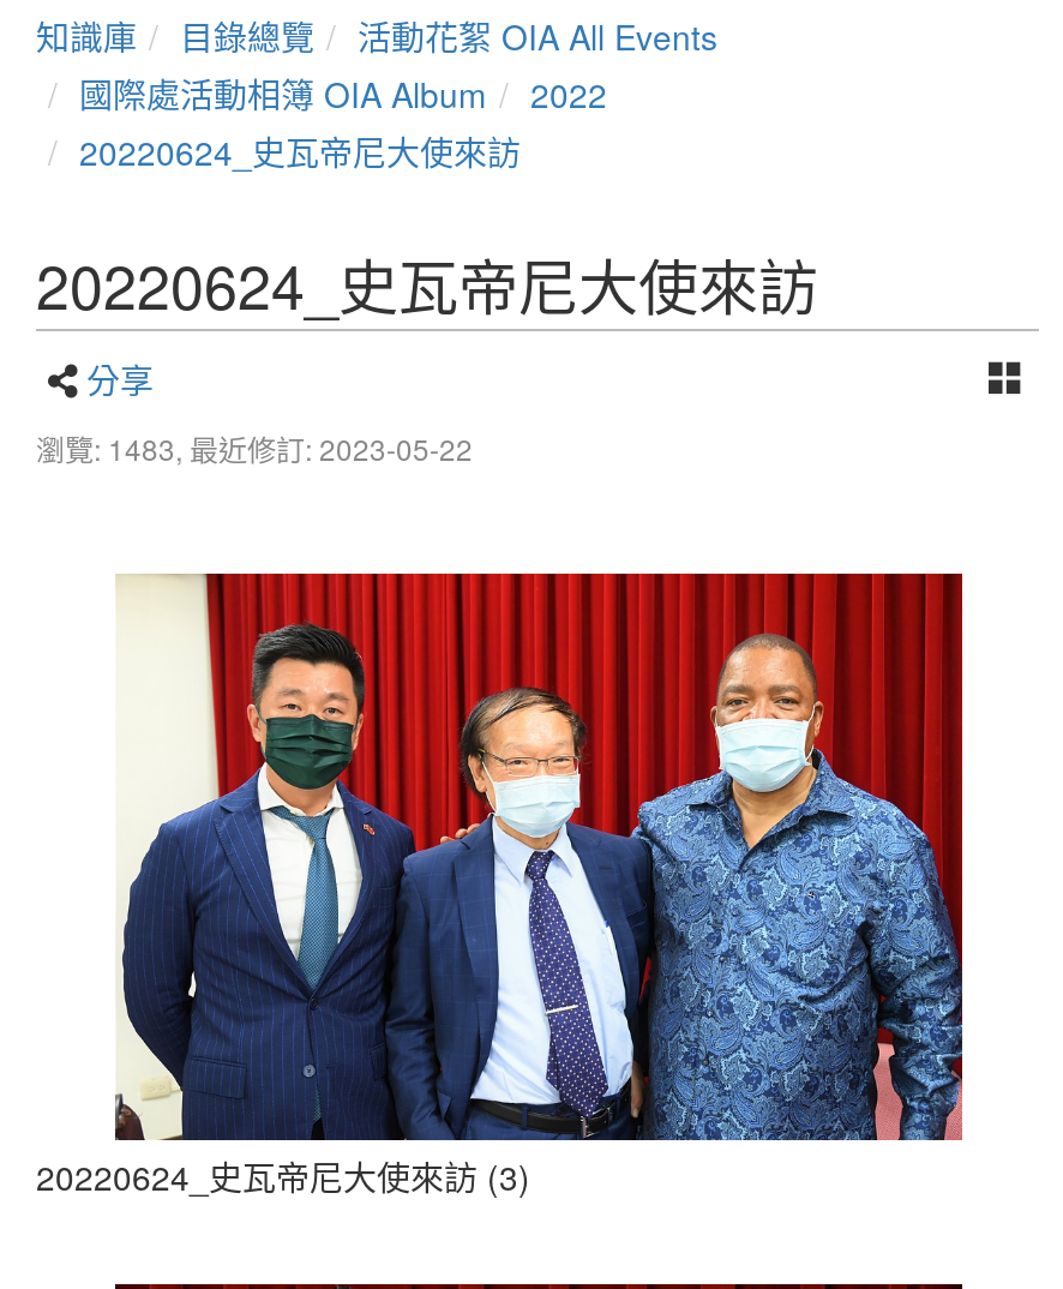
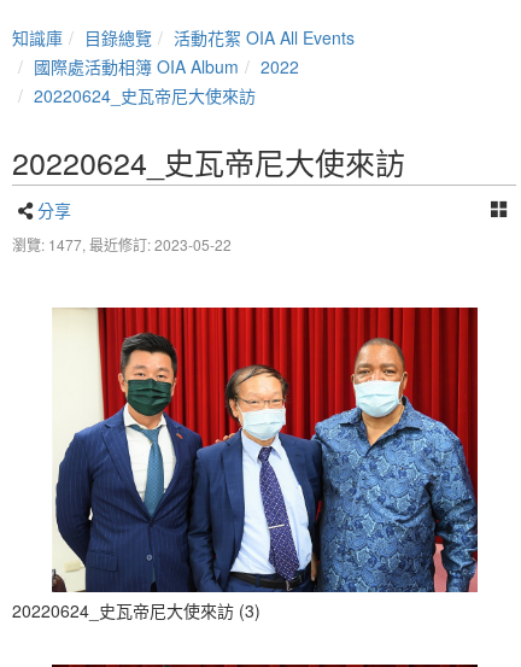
[36,427,473,468] 瀏覽: 1483,最近修訂: 2023-05-22 -> [12,234,232,254] 瀏覽: 1477,最近修訂: 2023-05-22

